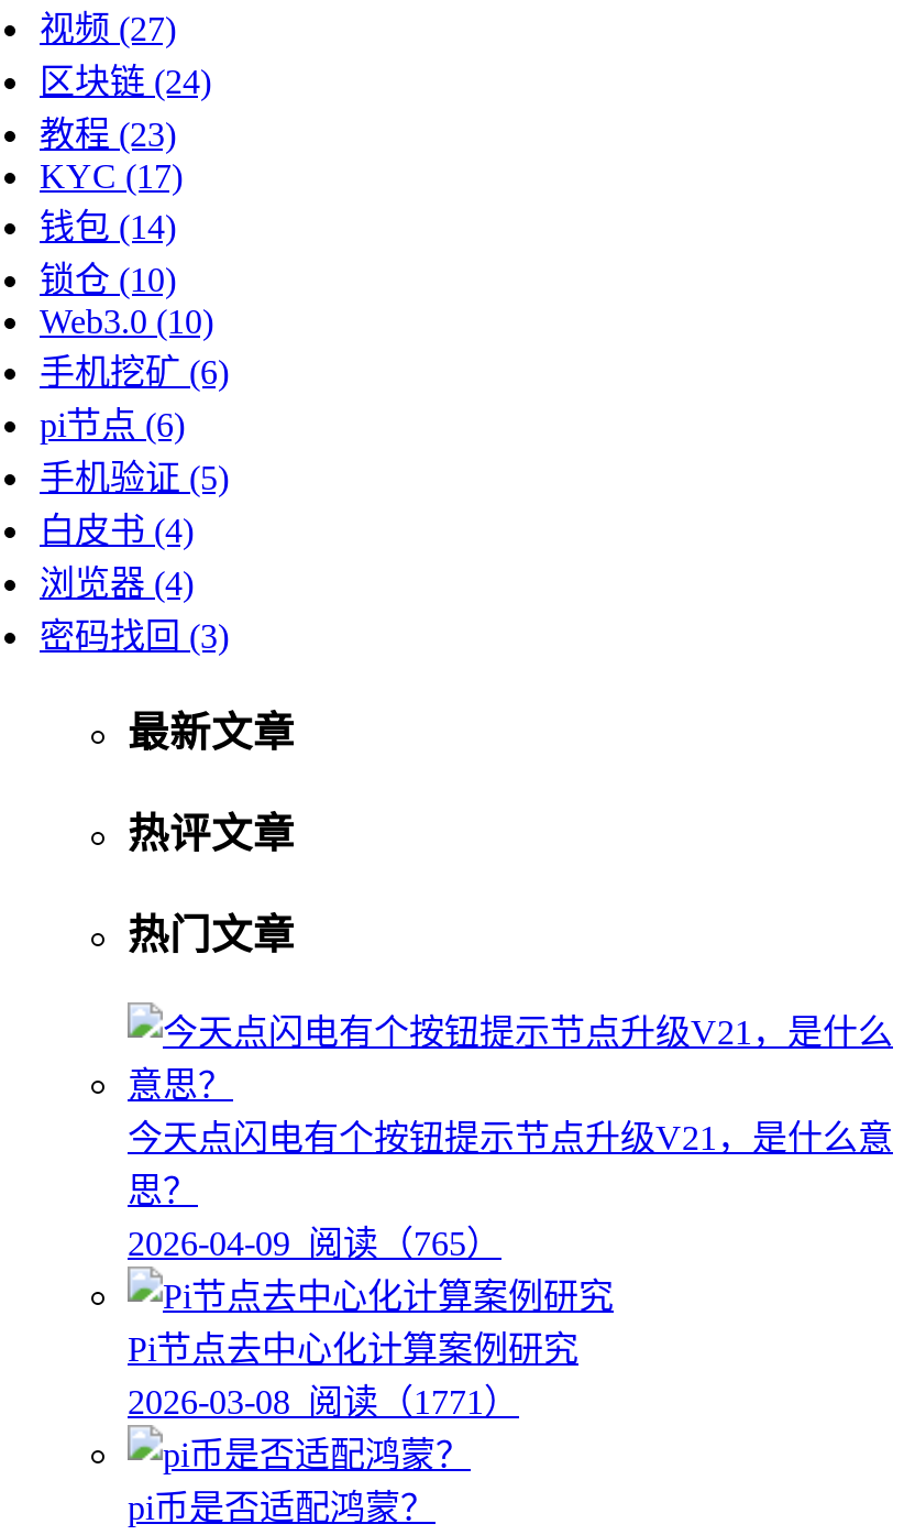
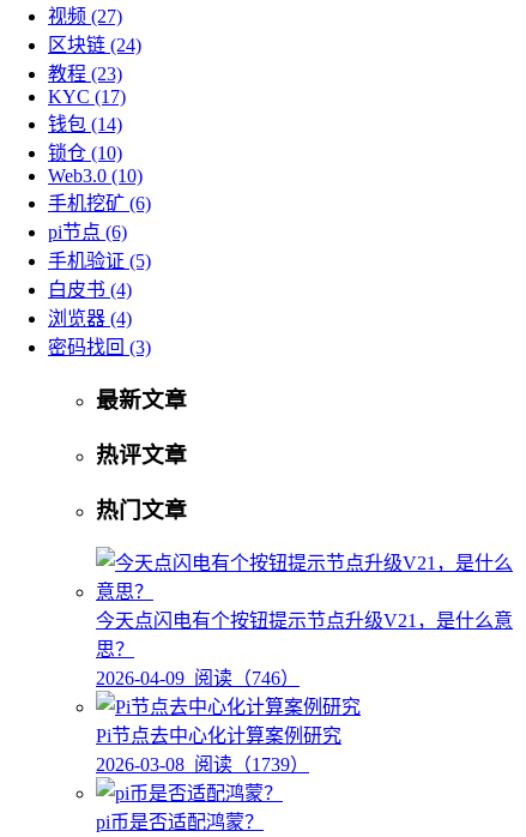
[128,1224,501,1261] 2026-04-09 阅读（765） -> [96,667,300,688] 2026-04-09 阅读（746）
[128,1382,519,1420] 2026-03-08 阅读（1771） -> [96,754,309,774] 2026-03-08 阅读（1739）

